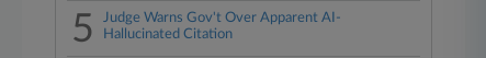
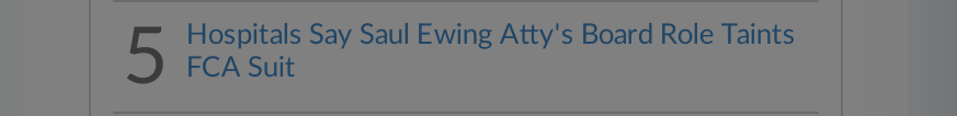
[104,11,342,42] Judge Warns Gov't Over Apparent AI- | Hallucinated Citation -> [186,22,796,83] Hospitals Say Saul Ewing Atty's Board Role Taints | FCA Suit

